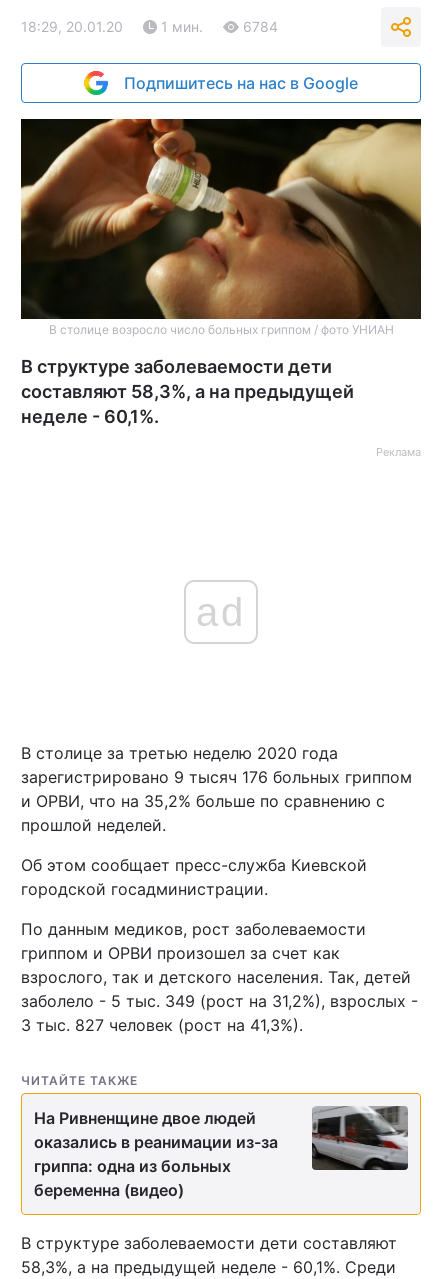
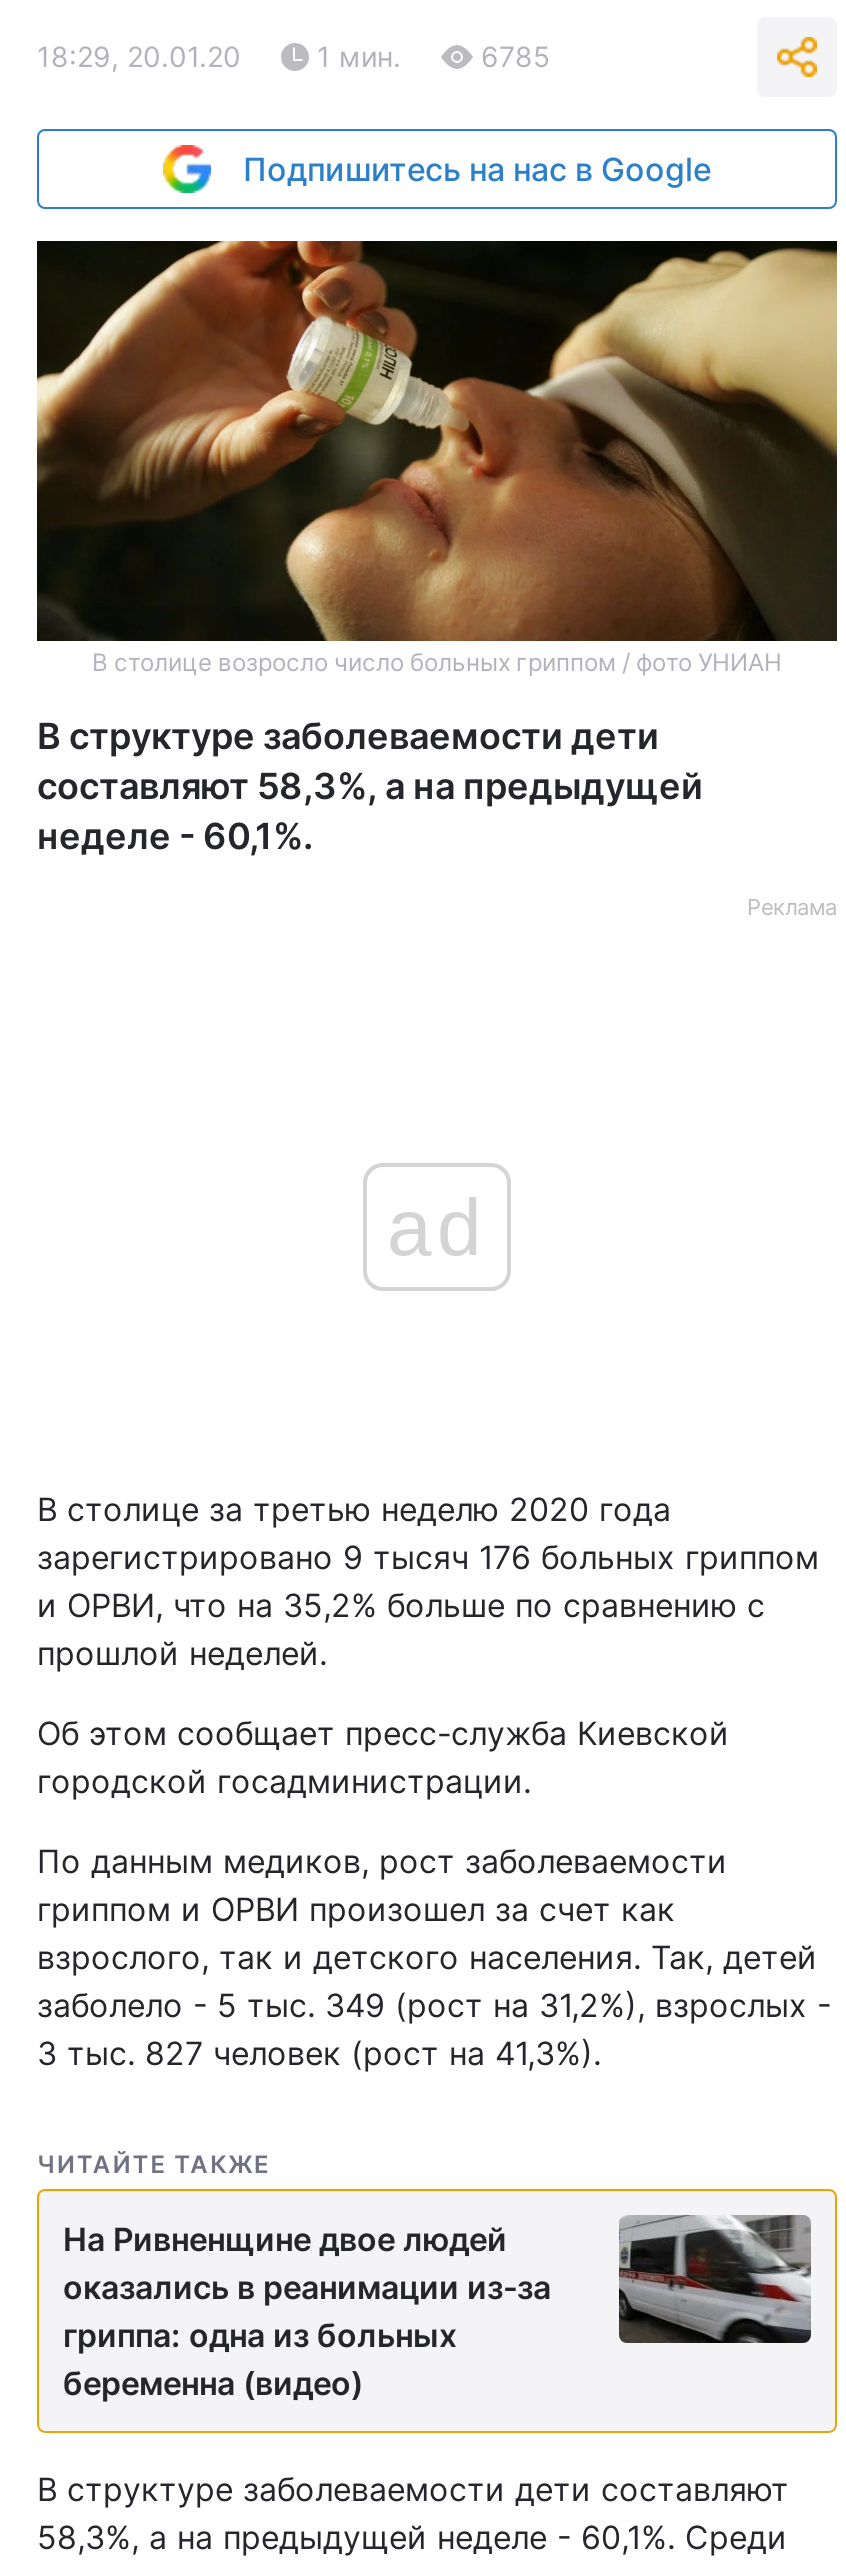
[243,18,278,35] 6784 -> [481,39,551,73] 6785

